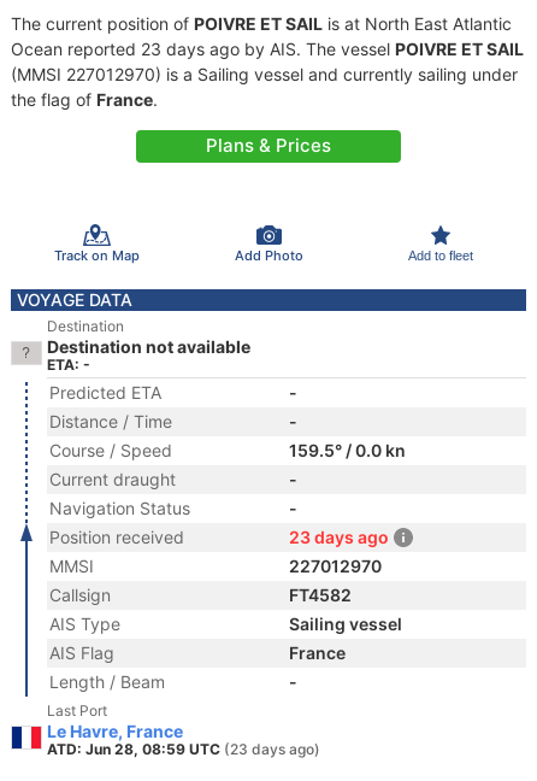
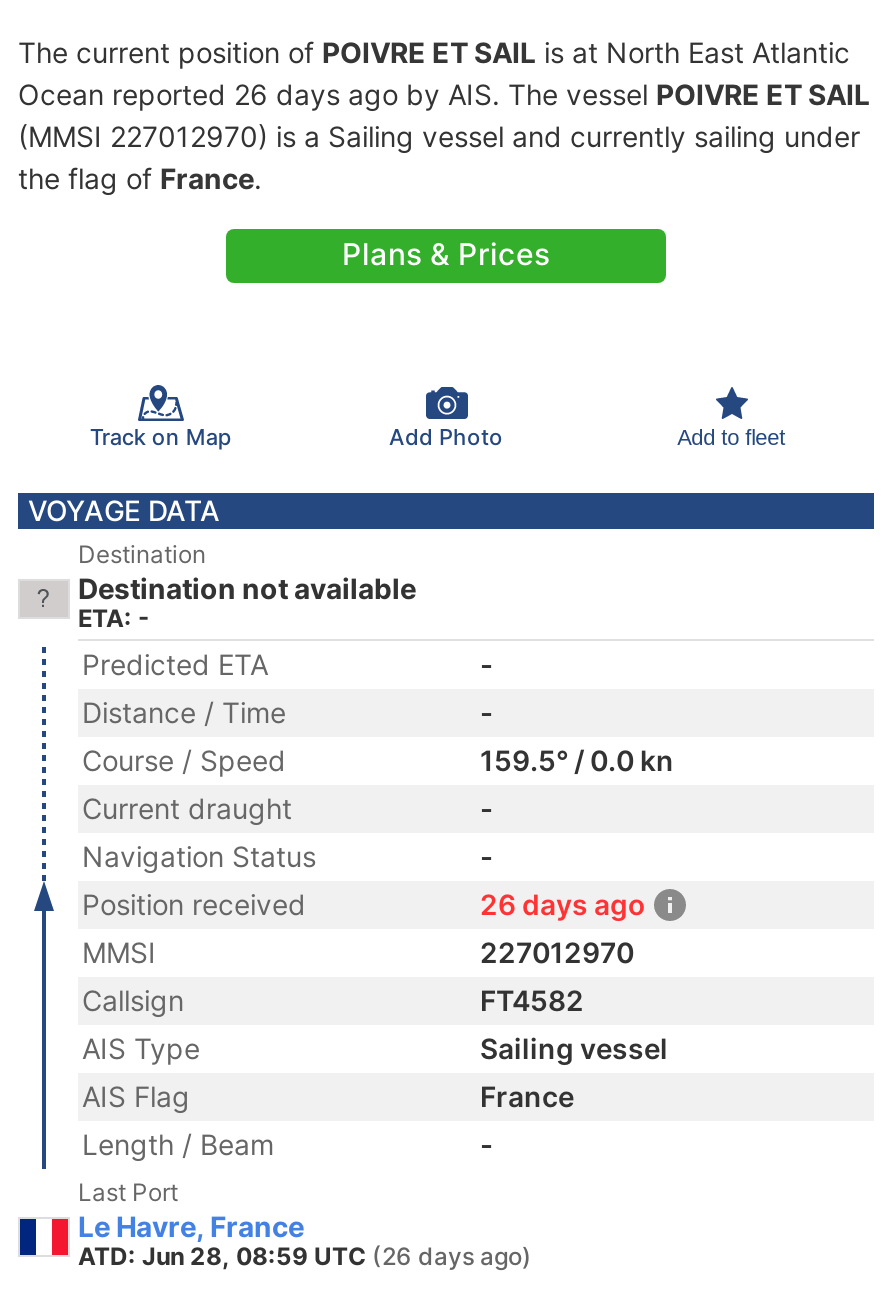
[11,39,524,59] Ocean reported 23 days ago by AIS. The vessel POIVRE ET SAIL -> [18,77,870,111] Ocean reported 26 days ago by AIS. The vessel POIVRE ET SAIL
[289,527,389,547] 23 days ago -> [480,887,646,921] 26 days ago
[47,740,320,758] ATD: Jun 28, 08:59 UTC (23 days ago) -> [78,1241,532,1271] ATD: Jun 28, 08:59 UTC (26 days ago)

